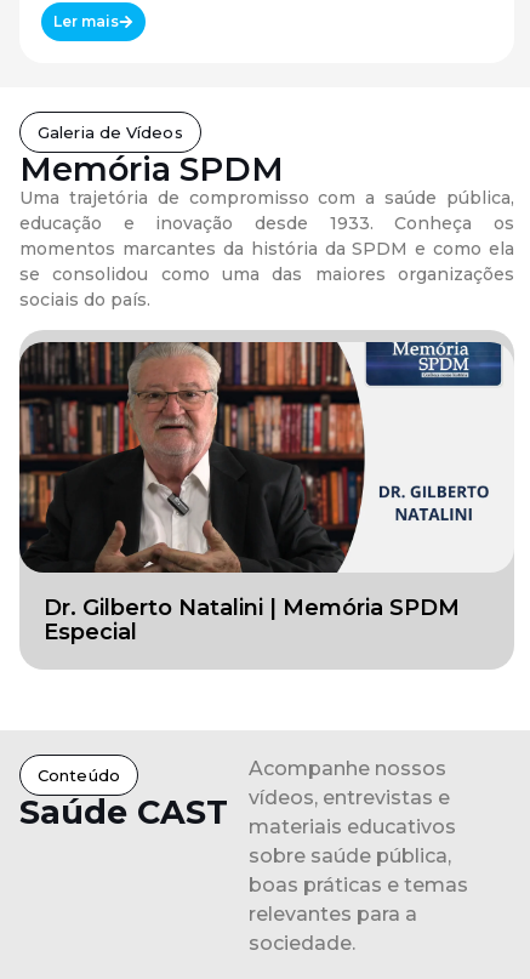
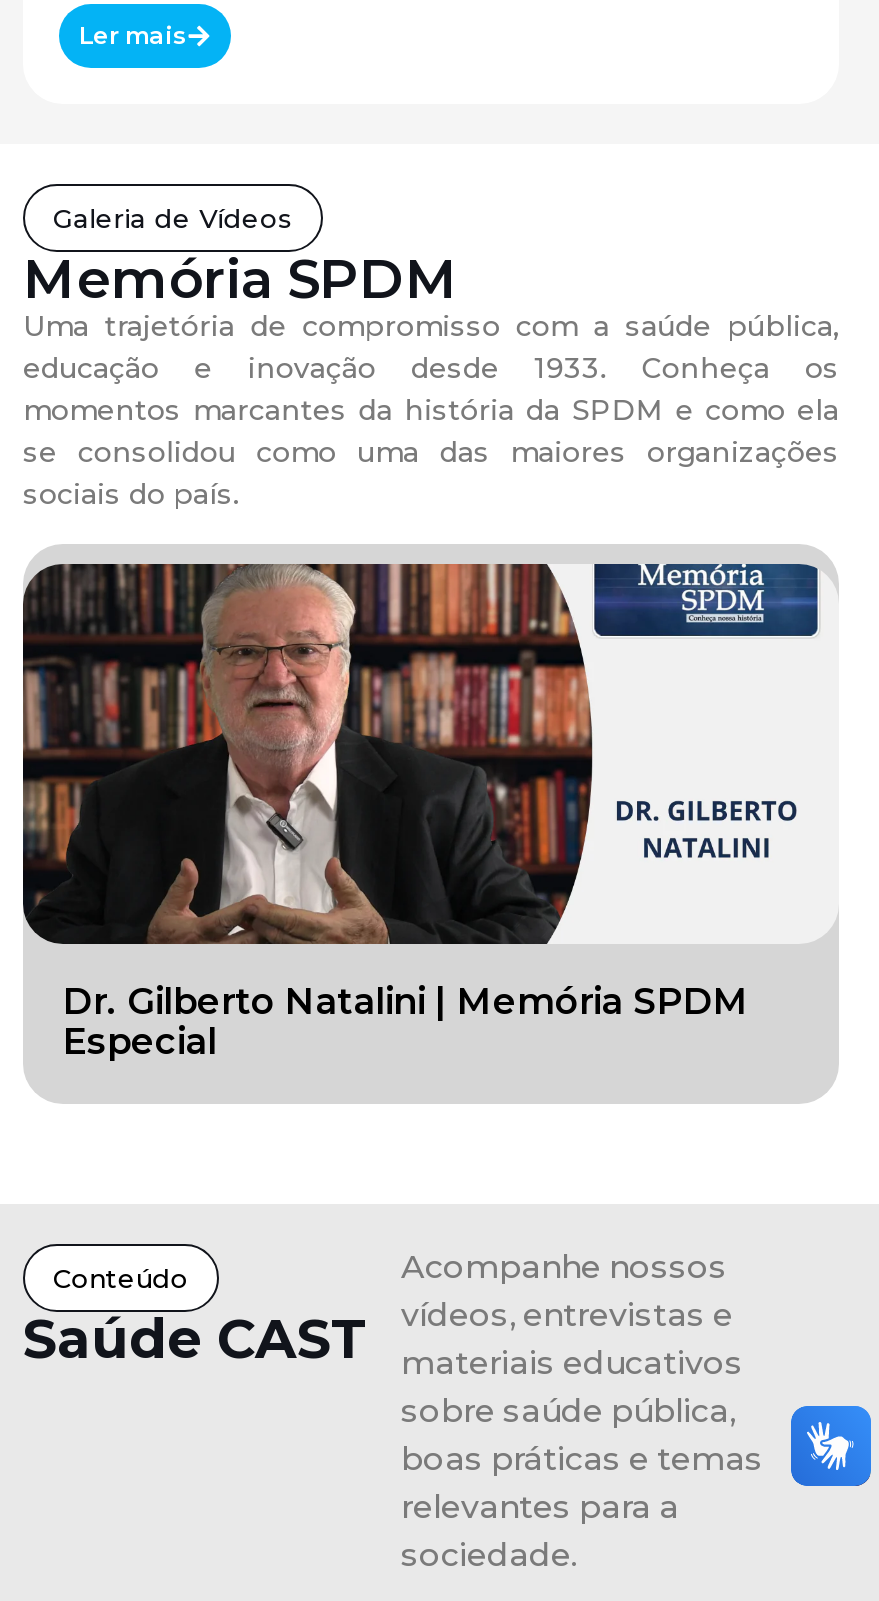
none -> [789,1404,873,1488] [image]

